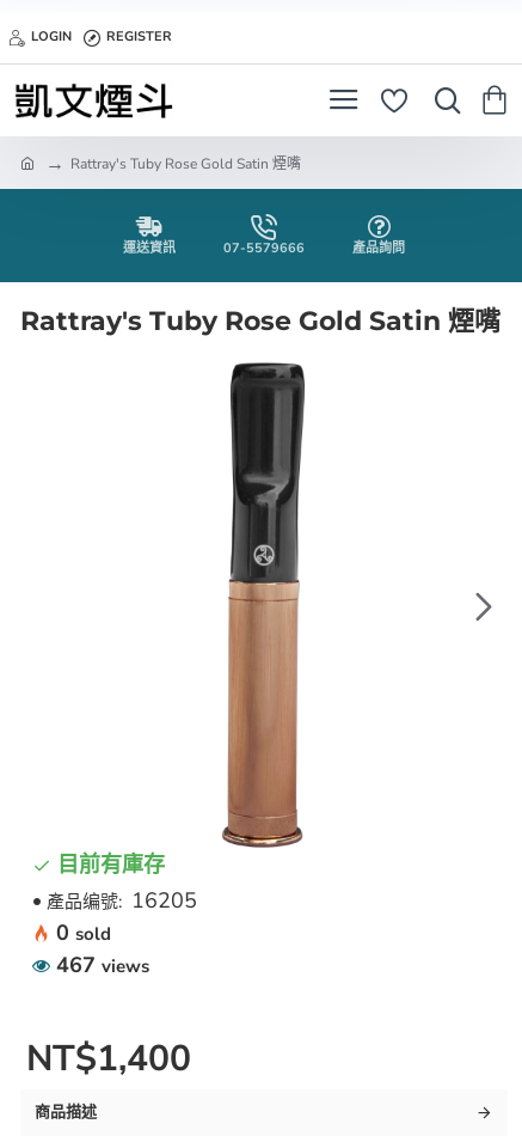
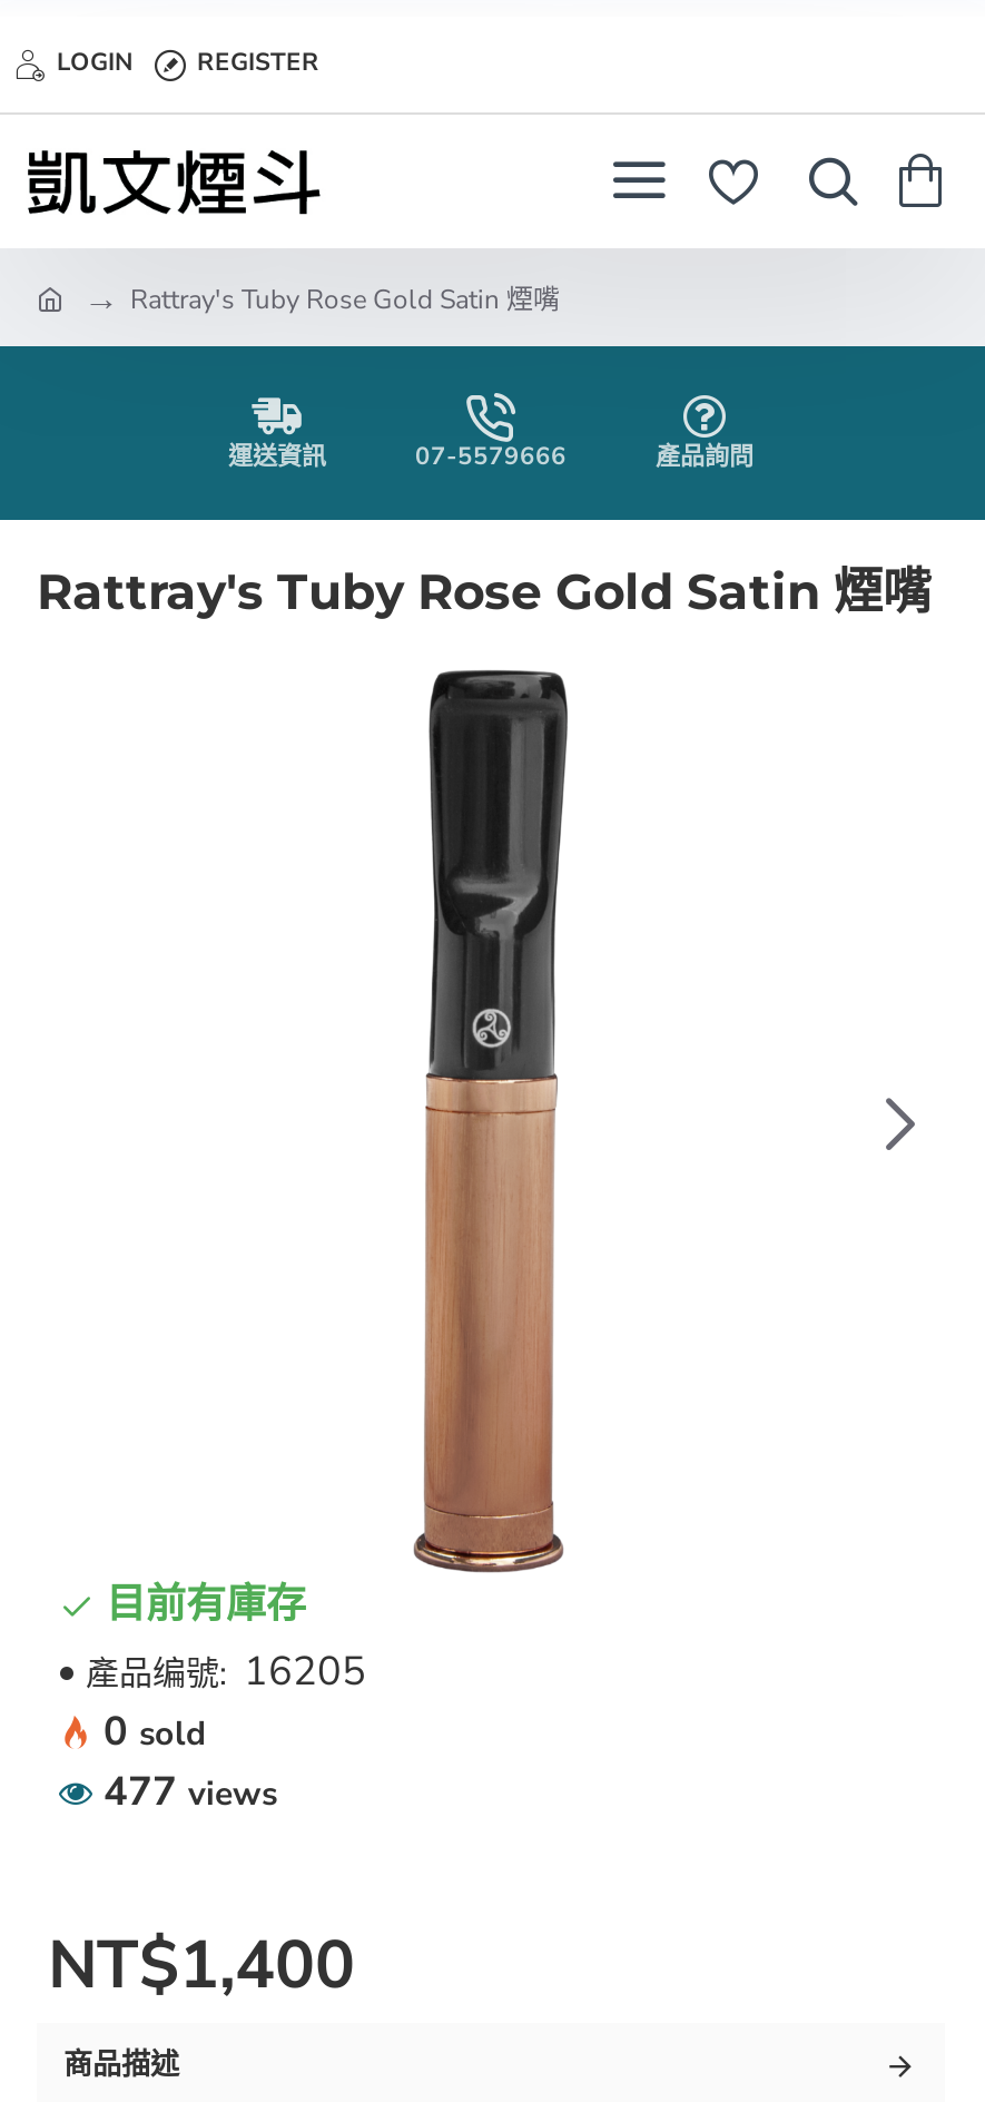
[56,951,149,979] 467 views -> [104,1765,277,1818] 477 views

